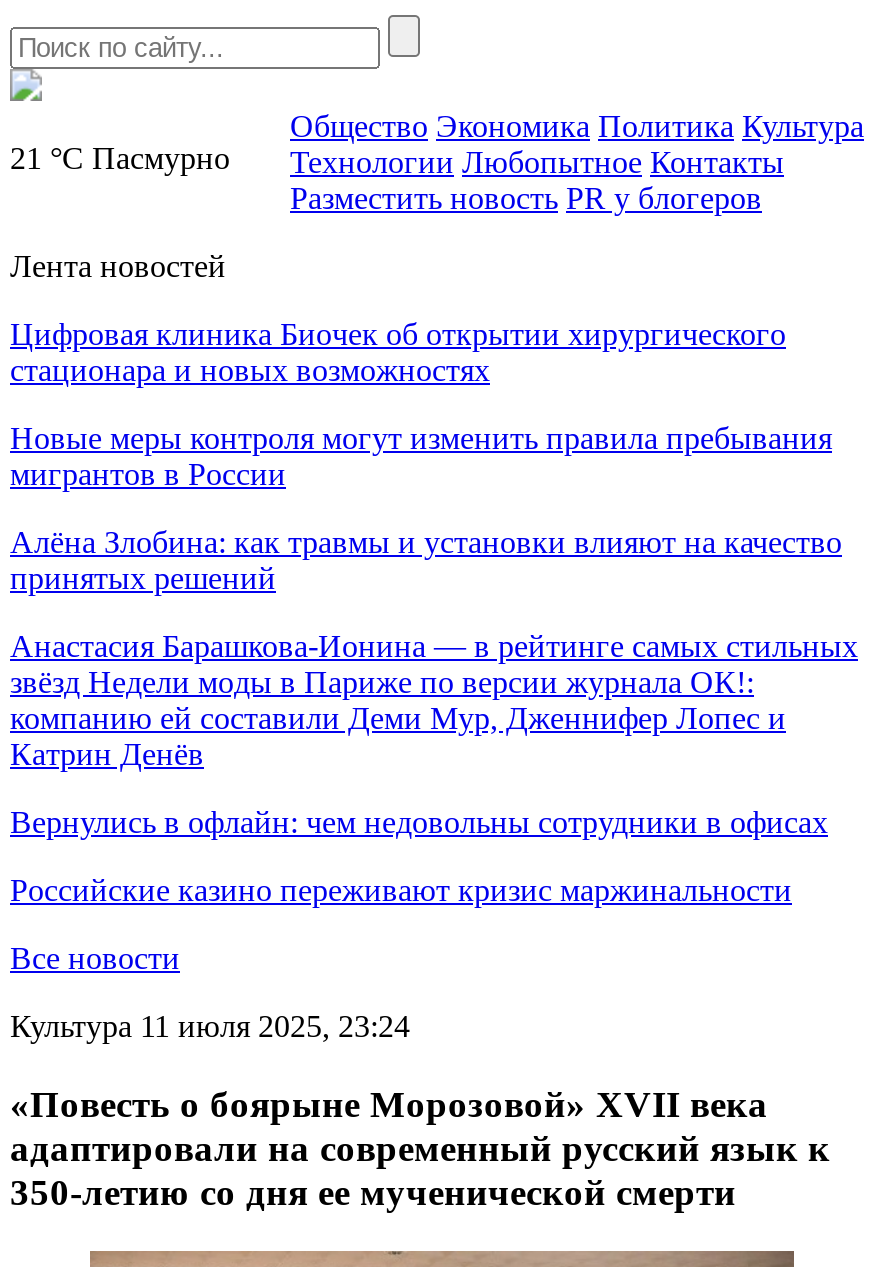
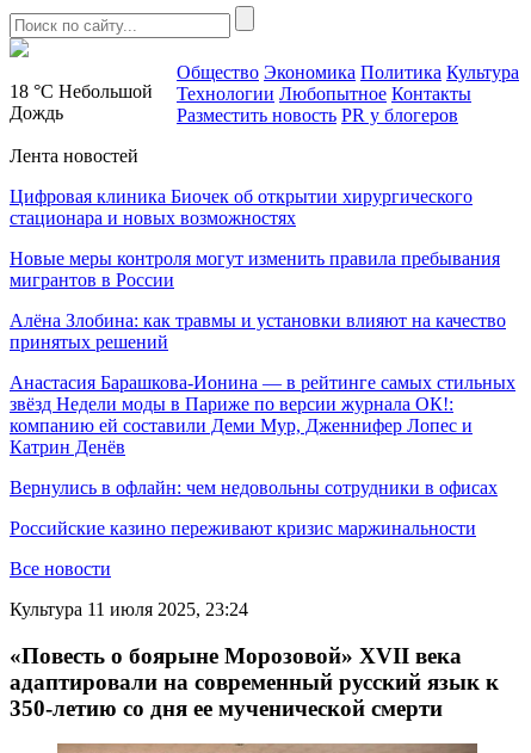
[10,141,230,175] 21 °C Пасмурно -> [10,81,153,123] 18 °C Небольшой | Дождь

